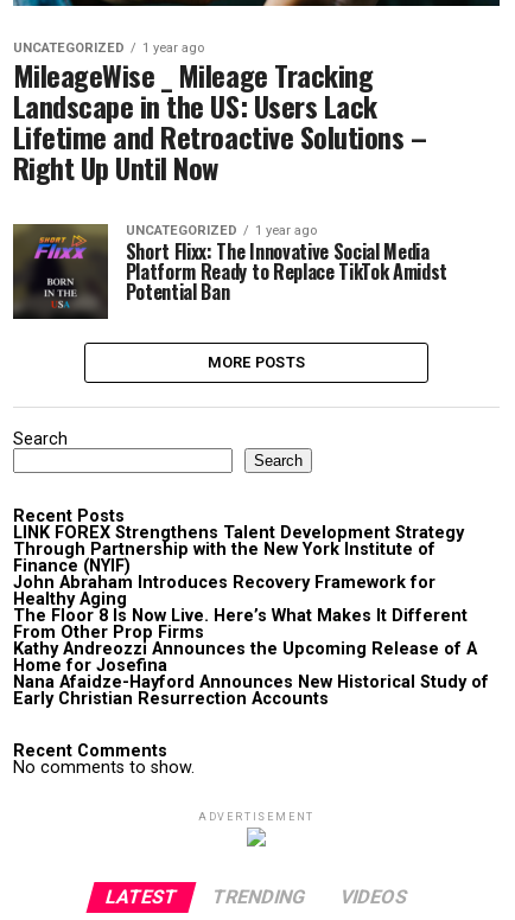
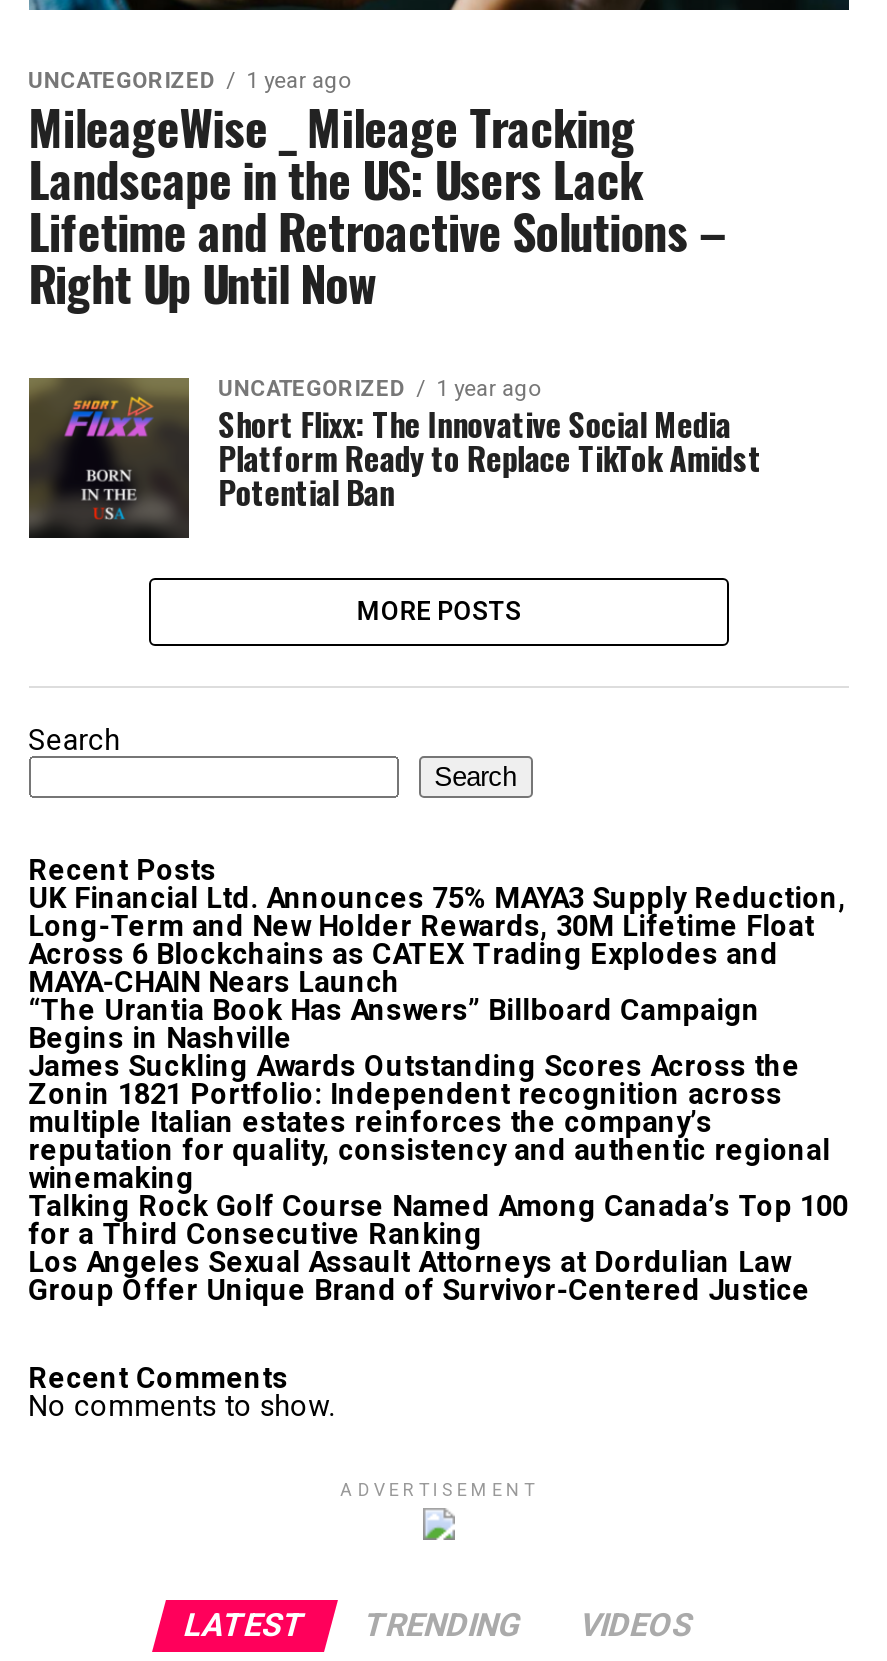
[13,523,489,709] LINK FOREX Strengthens Talent Development Strategy | Through Partnership with the New York Institute of | Finance (NYIF) | John Abraham Introduces Recovery Framework for | Healthy Aging | The Floor 8 Is Now Live. Here’s What Makes It Different | From Other Prop Firms | Kathy Andreozzi Announces the Upcoming Release of A | Home for Josefina | Nana Afaidze-Hayford Announces New Historical Study of | Early Christian Resurrection Accounts -> [28,883,848,1309] UK Financial Ltd. Announces 75% MAYA3 Supply Reduction, | Long-Term and New Holder Rewards, 30M Lifetime Float | Across 6 Blockchains as CATEX Trading Explodes and | MAYA-CHAIN Nears Launch | “The Urantia Book Has Answers” Billboard Campaign | Begins in Nashville | James Suckling Awards Outstanding Scores Across the | Zonin 1821 Portfolio: Independent recognition across | multiple Italian estates reinforces the company’s | reputation for quality, consistency and authentic regional | winemaking | Talking Rock Golf Course Named Among Canada’s Top 100 | for a Third Consecutive Ranking | Los Angeles Sexual Assault Attorneys at Dordulian Law | Group Offer Unique Brand of Survivor-Centered Justice

